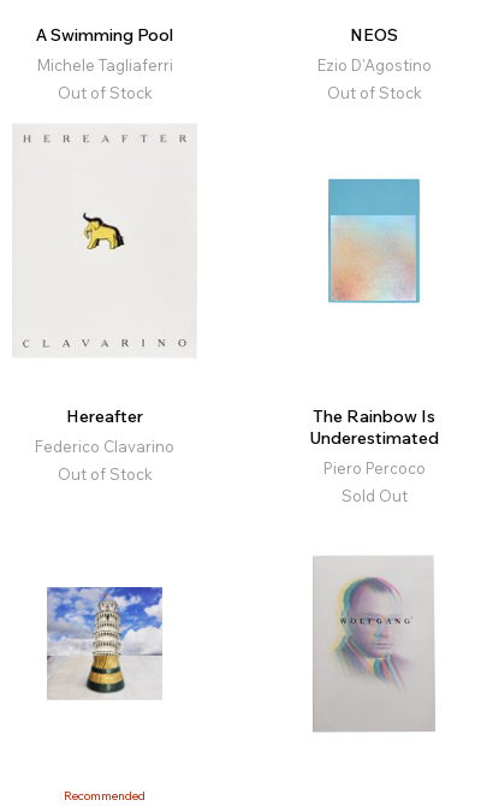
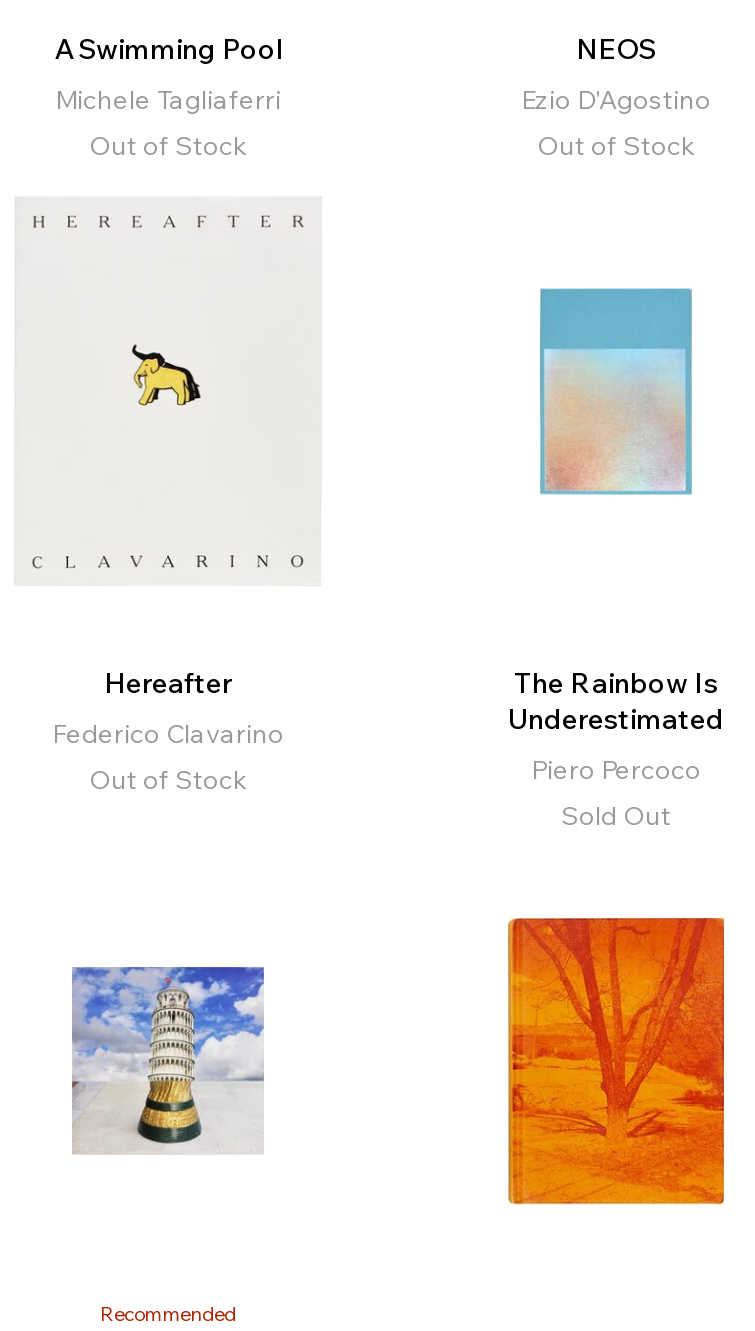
[309,556,439,733] [image] -> [506,917,726,1207] [image]

